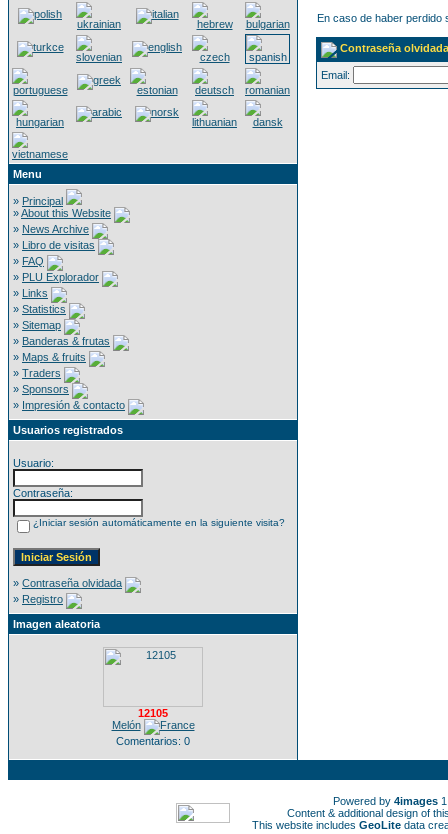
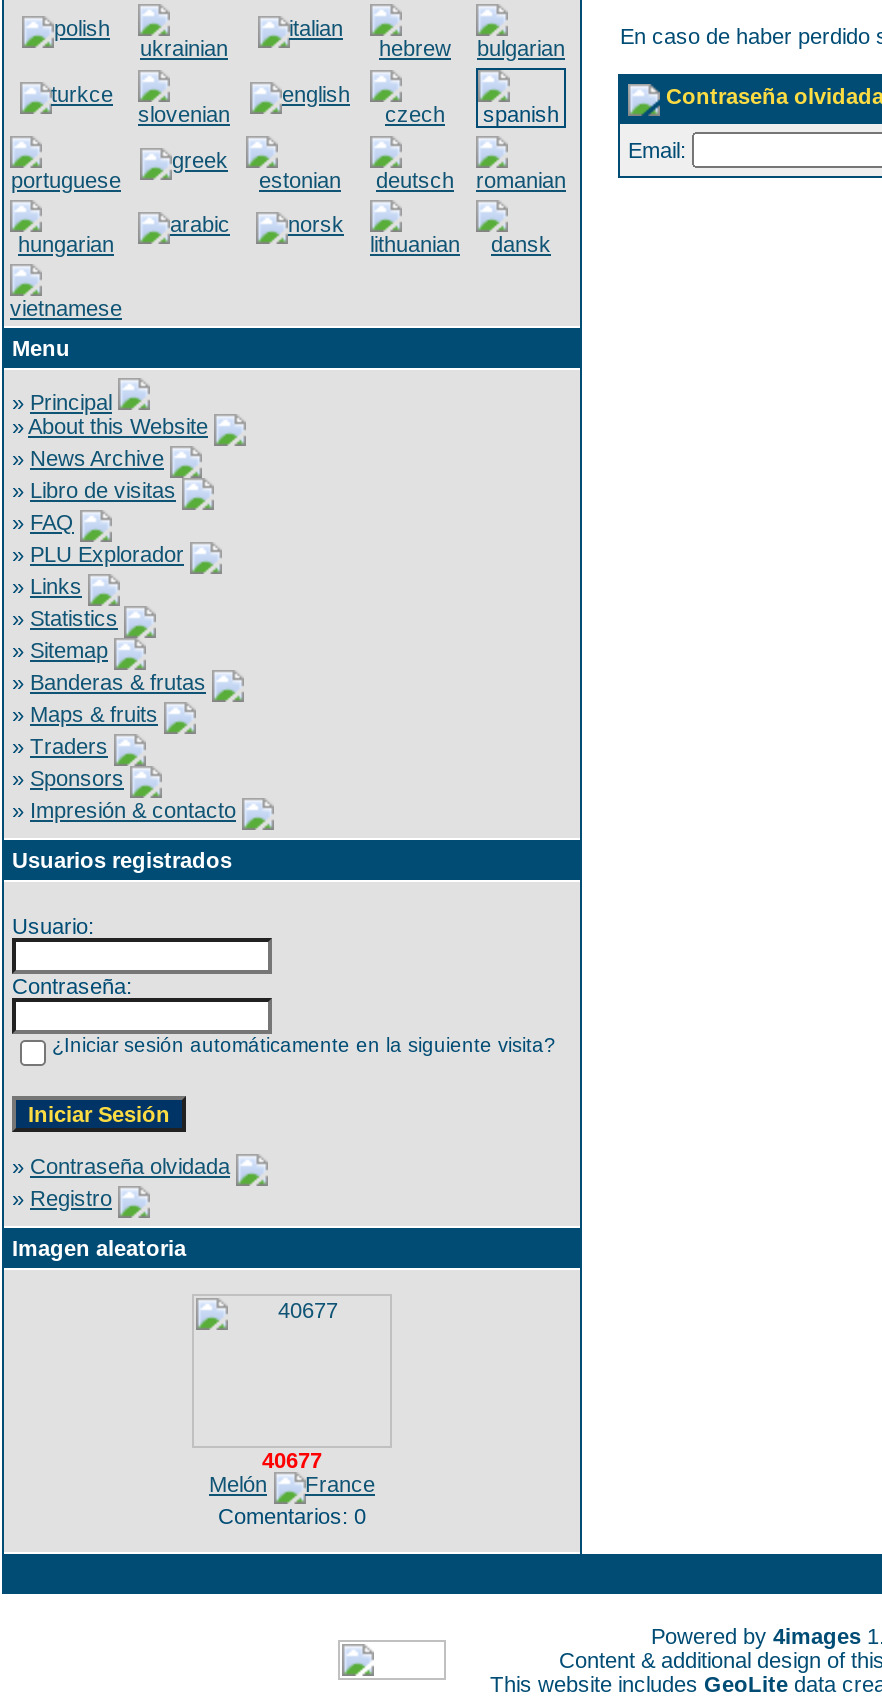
[138,707,168,719] 12105 -> [262,1448,322,1472] 40677

